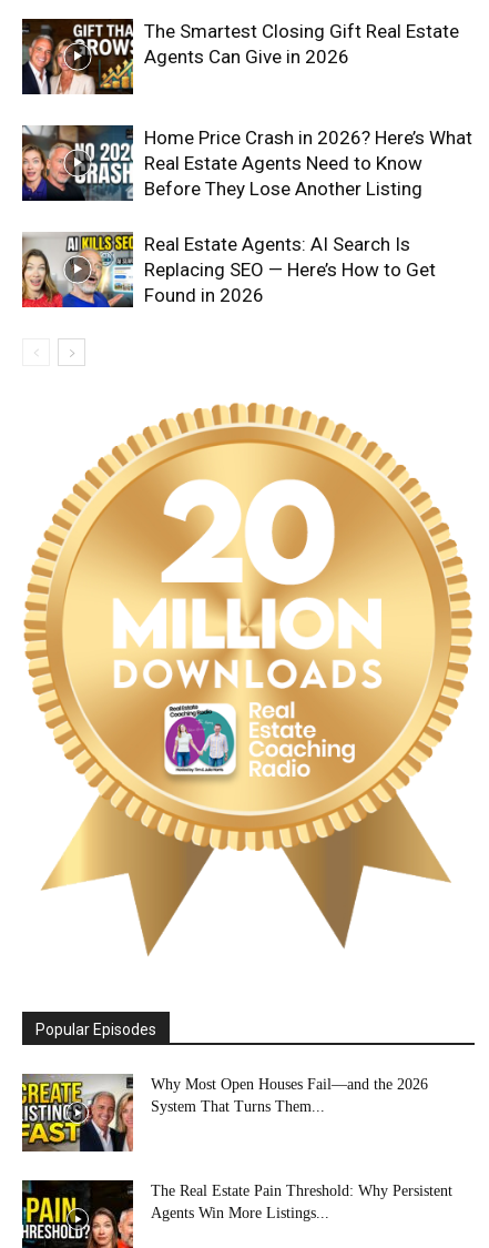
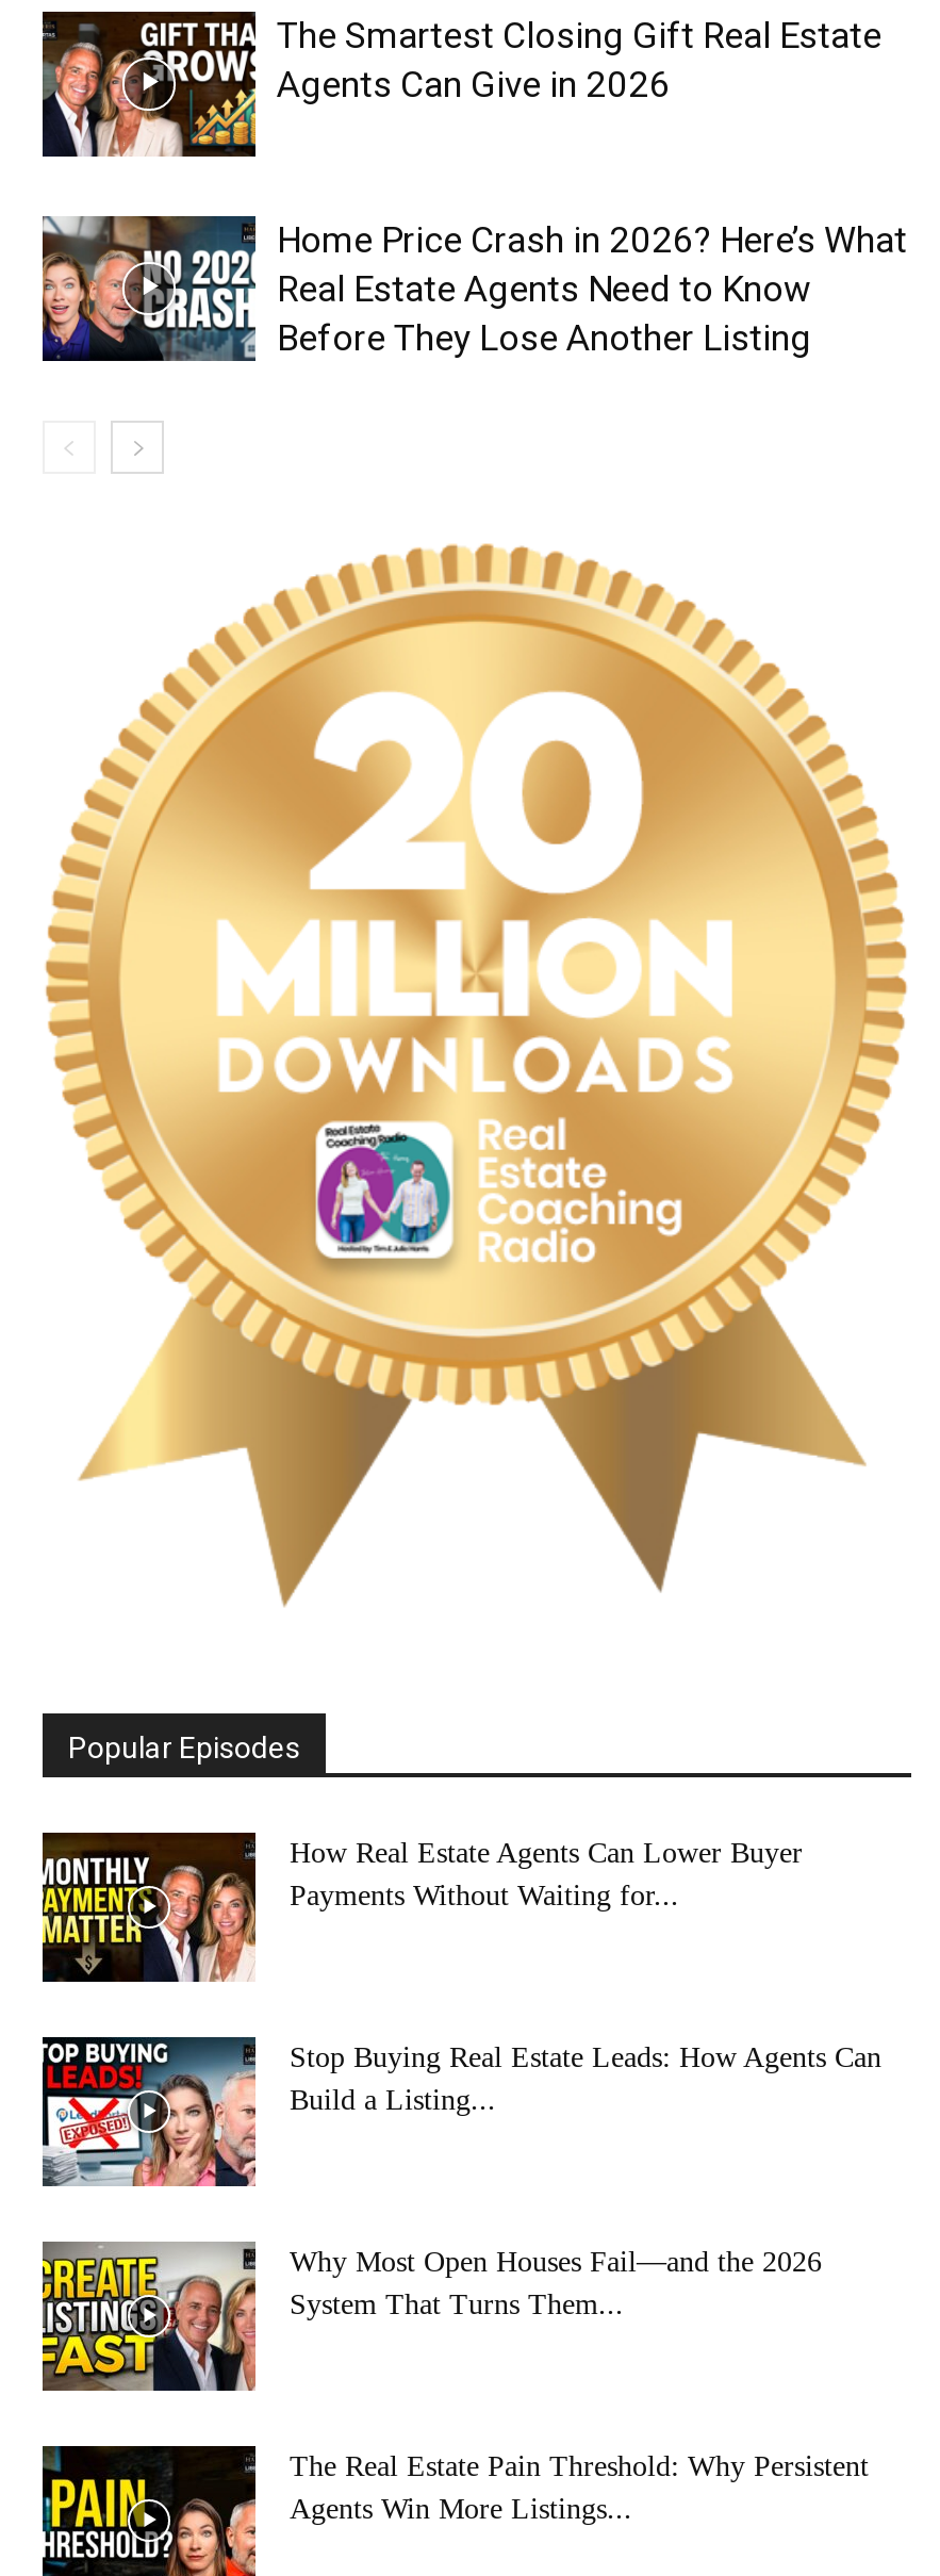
[21,232,436,308] [image] | Real Estate Agents: AI Search Is | Replacing SEO — Here’s How to Get | Found in 2026 -> none
moved [22,402,475,854] -> [43,542,911,1411]: [image]
moved [35,1020,156,1038] -> [68,1729,300,1763]: Popular Episodes
none -> [40,1833,803,1984] [image] | How Real Estate Agents Can Lower Buyer | Payments Without Waiting for...
none -> [43,2037,881,2188] [image] | Stop Buying Real Estate Leads: How Agents Can | Build a Listing...

